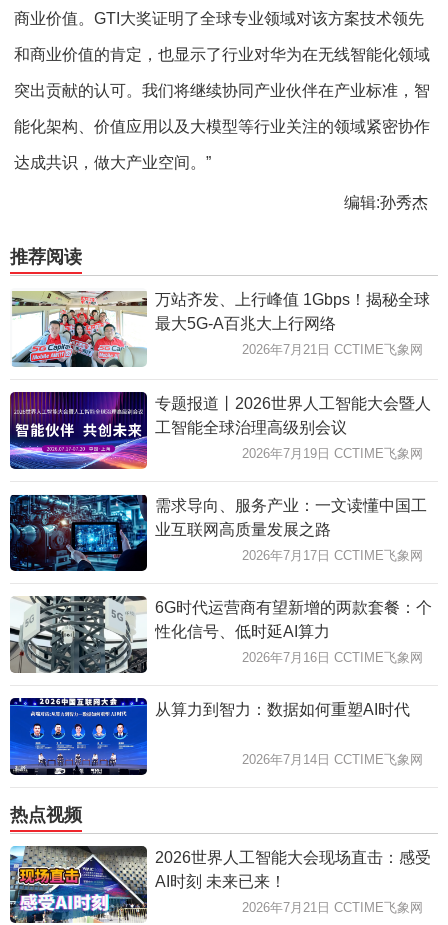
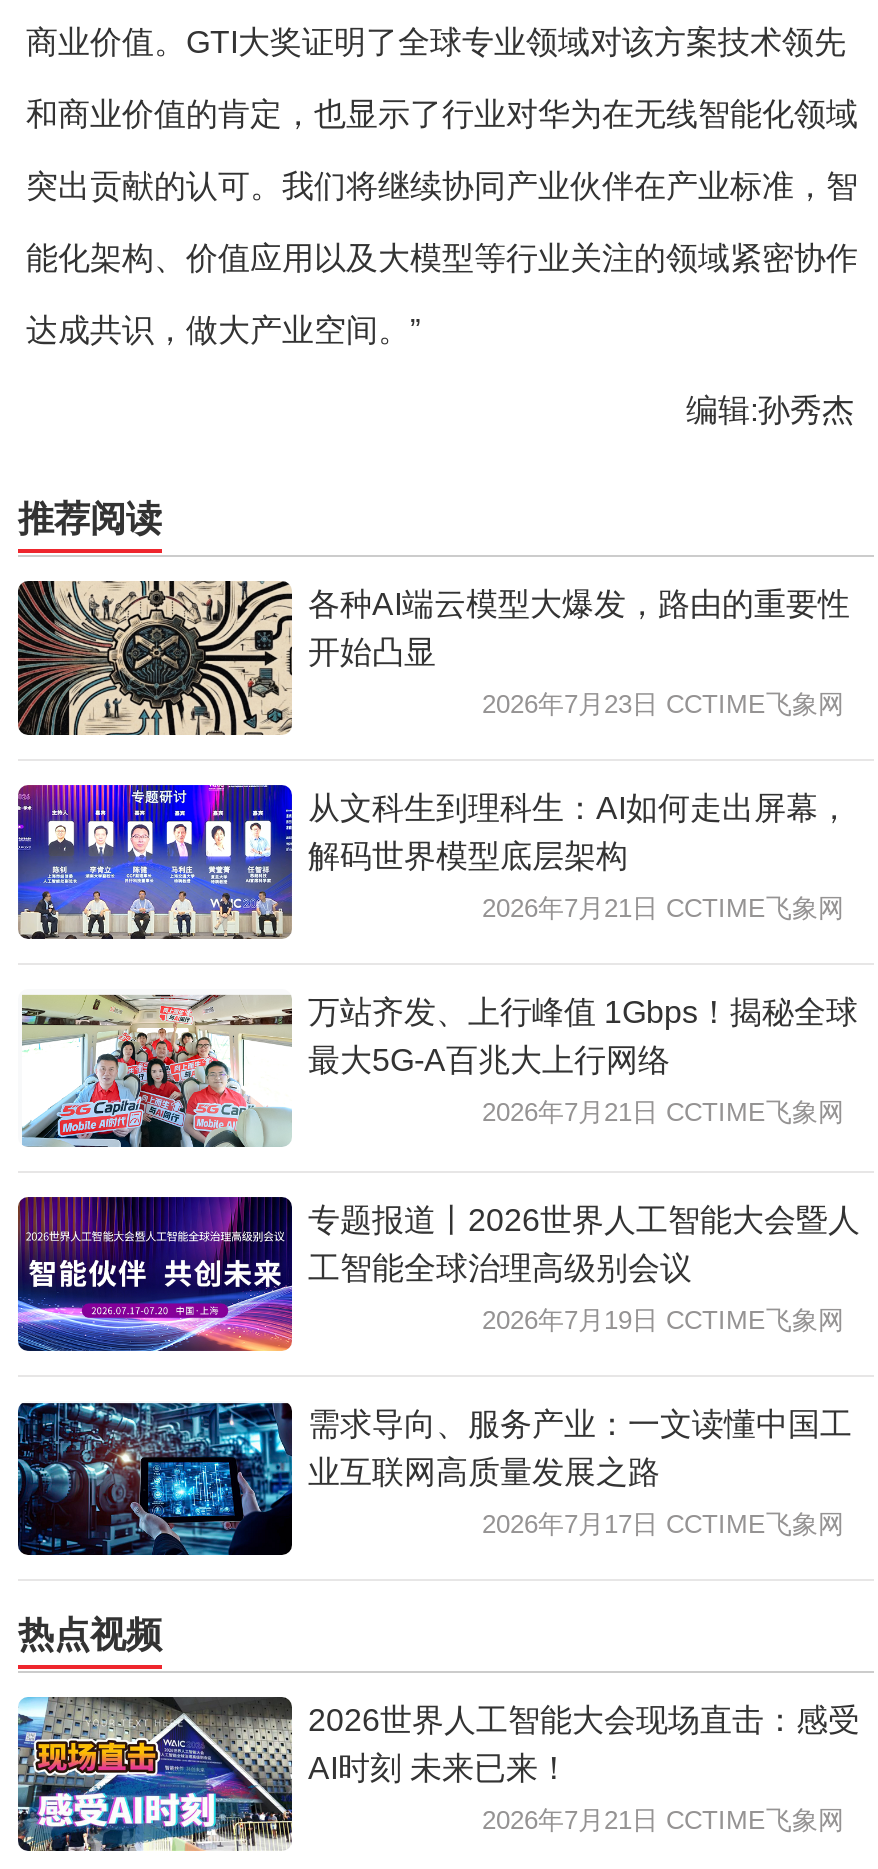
none -> [16,579,850,924] [image] | 各种AI端云模型大爆发，路由的重要性 | 开始凸显 | 2026年7月23日 CCTIME飞象网 | 从文科生到理科生：AI如何走出屏幕， | 解码世界模型底层架构 | 2026年7月21日 CCTIME飞象网
none -> [16,783,292,943] [image]
moved [10,289,431,563] -> [18,991,860,1539]: [image] | 万站齐发、上行峰值 1Gbps！揭秘全球 | 最大5G-A百兆大上行网络 | ... | 业互联网高质量发展之路 | 2026年7月17日 CCTIME飞象网
[9,595,432,767] [image] | 6G时代运营商有望新增的两款套餐：个 | 性化信号、低时延AI算力 | 2026年7月16日 CCTIME飞象网 | 从算力到智力：数据如何重塑AI时代 | 2026年7月14日 CCTIME飞象网 -> none
[9,697,148,776] [image] -> none

